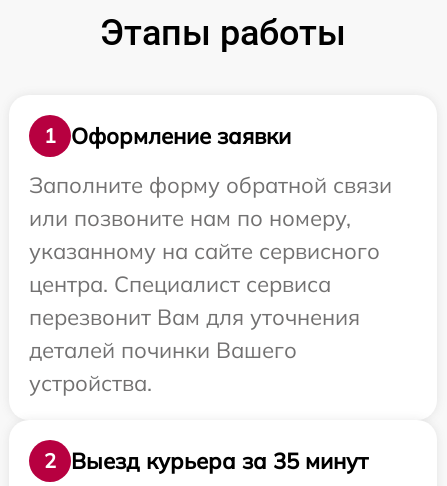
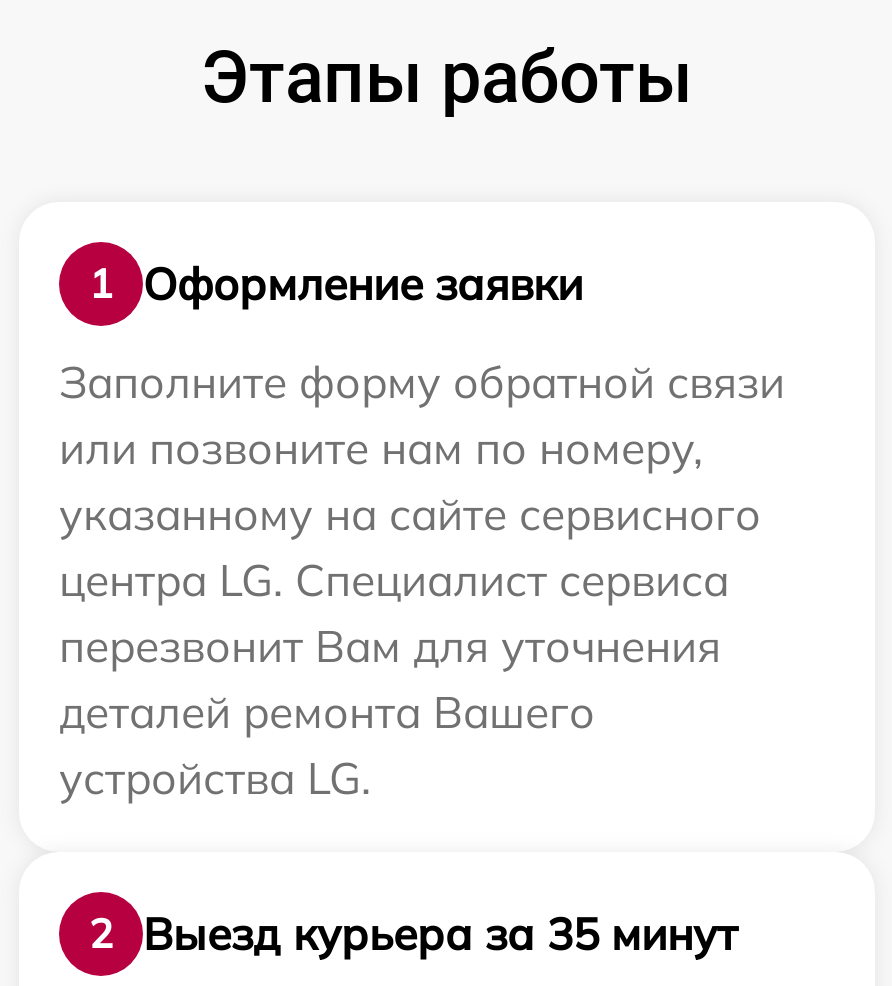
[29,270,331,298] центра. Специалист сервиса -> [59,552,729,608] центра LG. Специалист сервиса
[29,336,297,397] деталей починки Вашего | устройства. -> [59,684,595,806] деталей ремонта Вашего | устройства LG.

